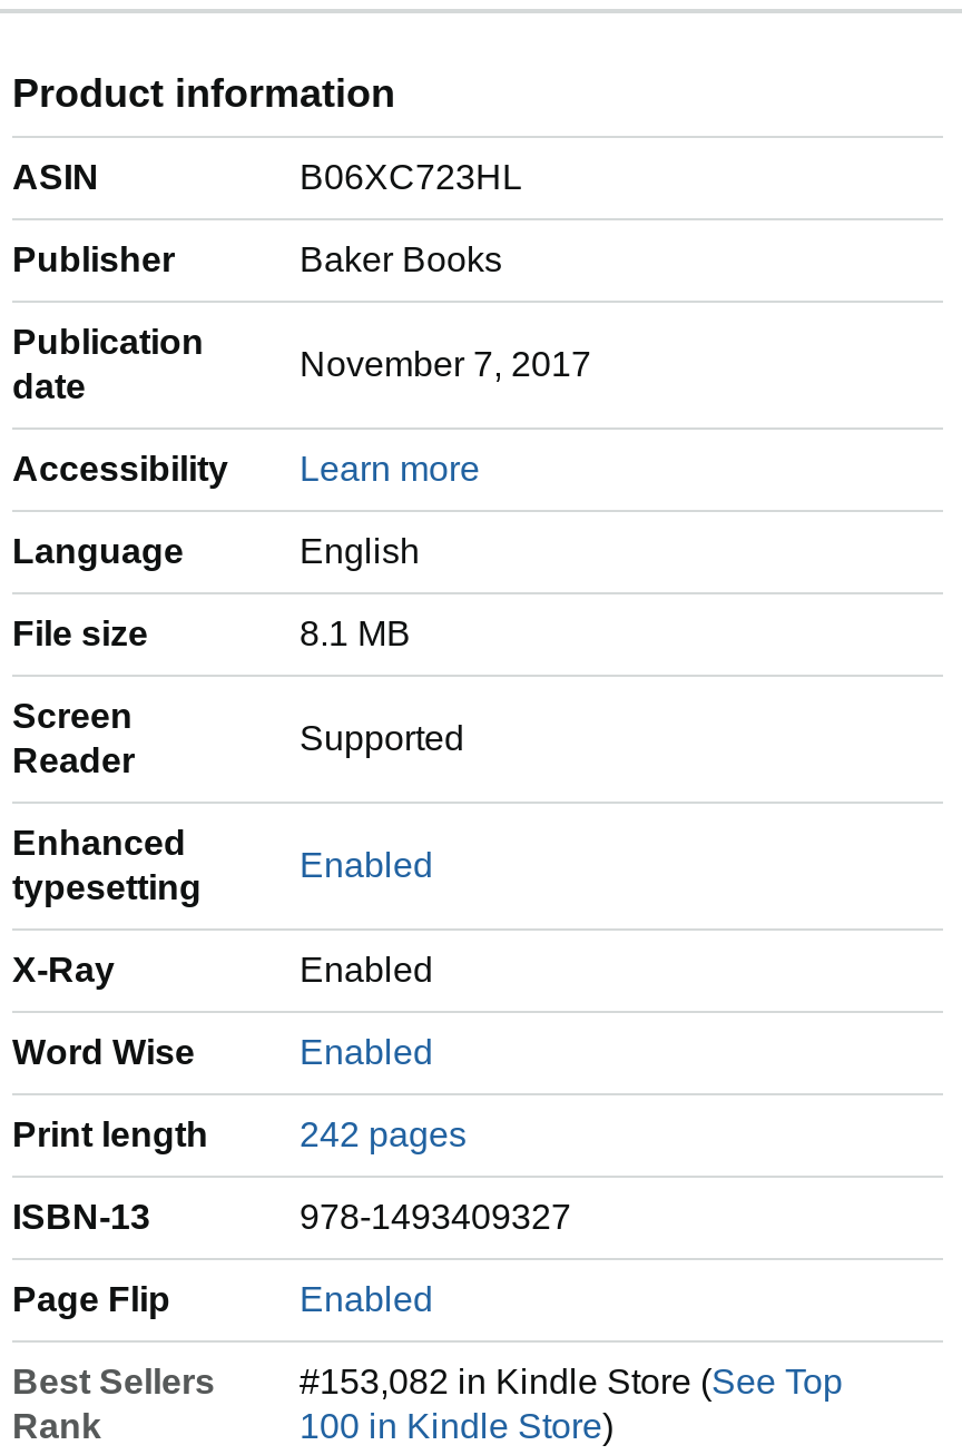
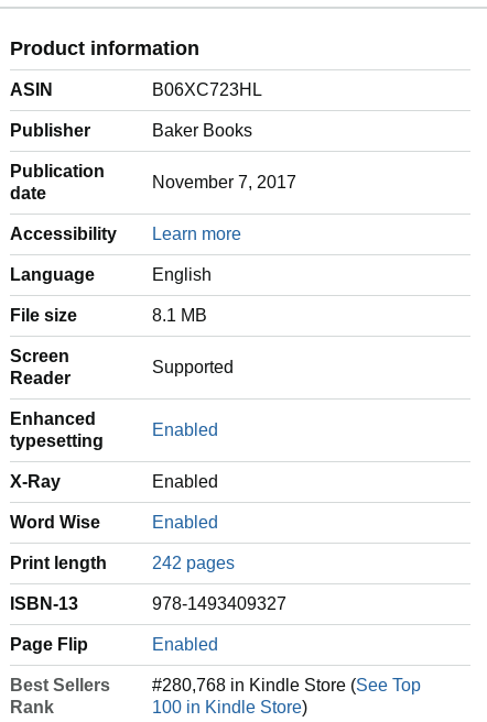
[300,1363,843,1400] #153,082 in Kindle Store (See Top -> [152,676,421,694] #280,768 in Kindle Store (See Top

